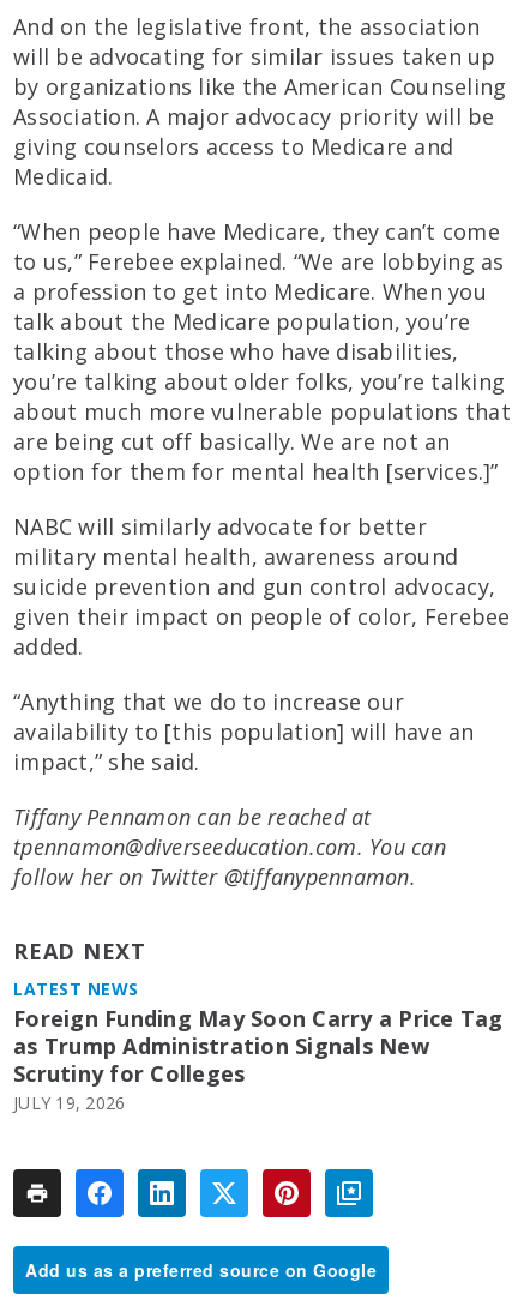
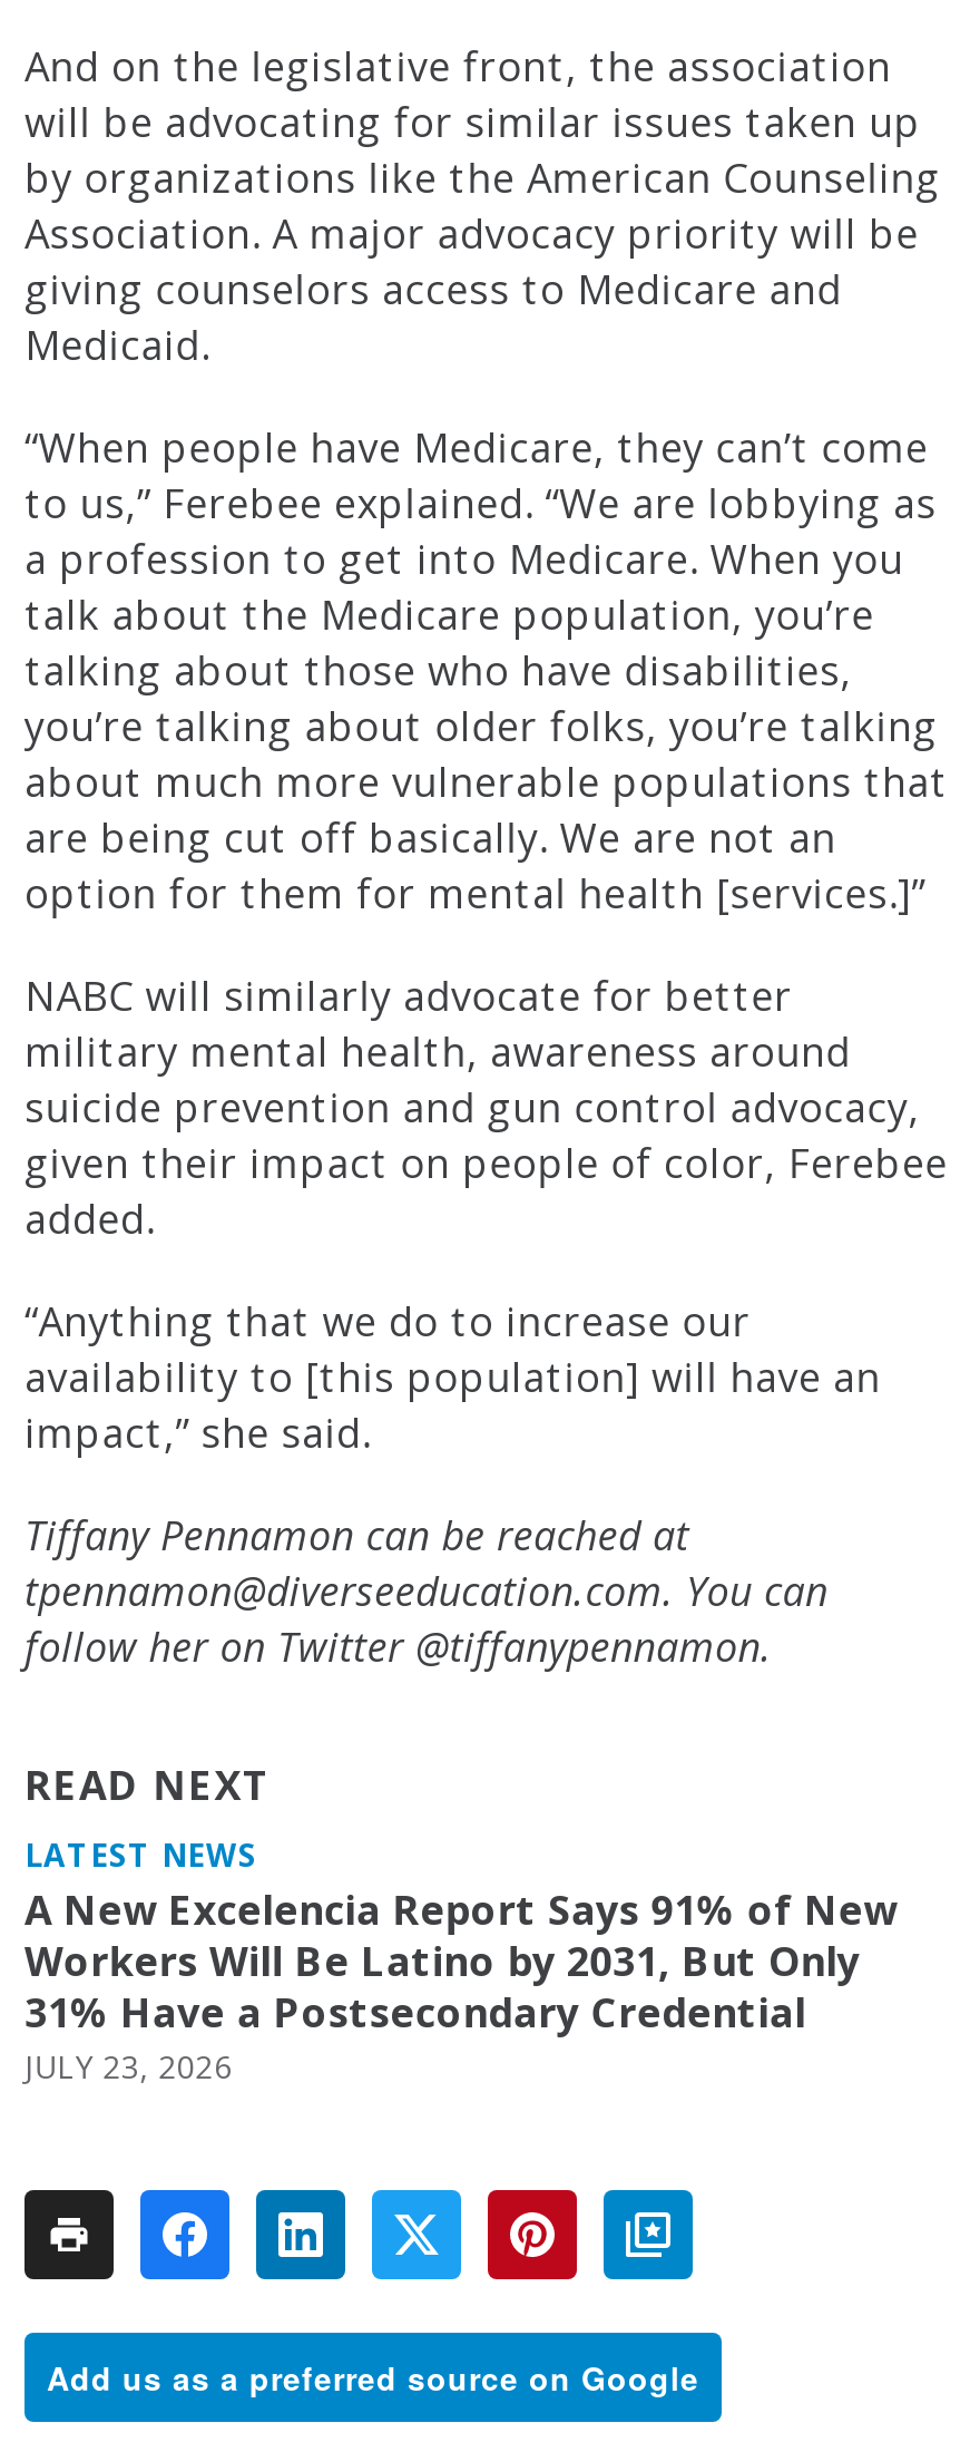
[13,1004,503,1114] Foreign Funding May Soon Carry a Price Tag | as Trump Administration Signals New | Scrutiny for Colleges | JULY 19, 2026 -> [25,1882,897,2088] A New Excelencia Report Says 91% of New | Workers Will Be Latino by 2031, But Only | 31% Have a Postsecondary Credential | JULY 23, 2026

